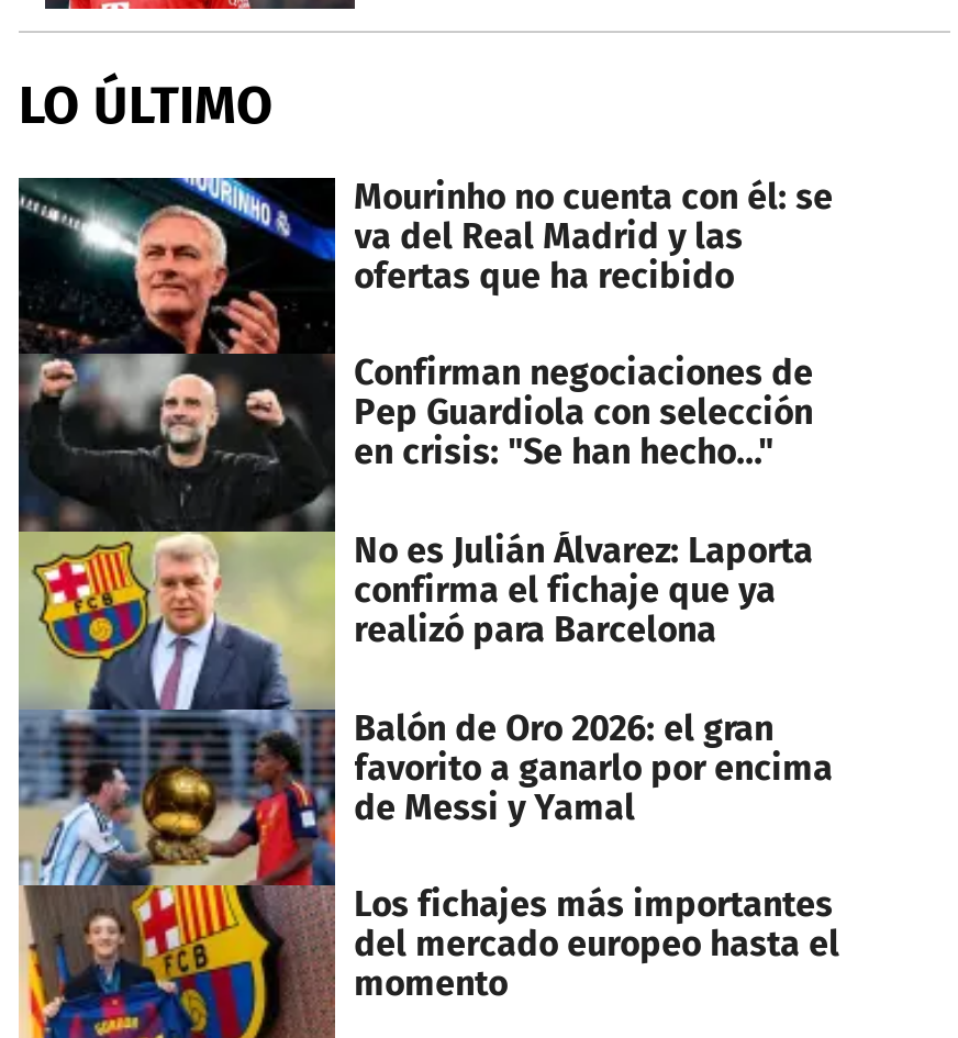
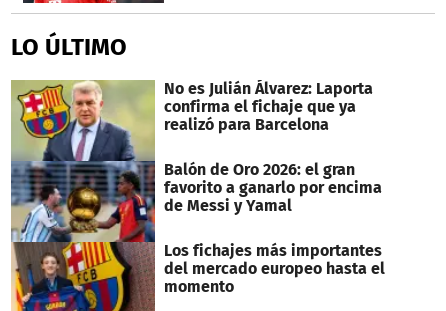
[16,174,833,534] [image] | Mourinho no cuenta con él: se | va del Real Madrid y las | ofertas que ha recibido | Confirman negociaciones de | Pep Guardiola con selección | en crisis: "Se han hecho..." -> none

